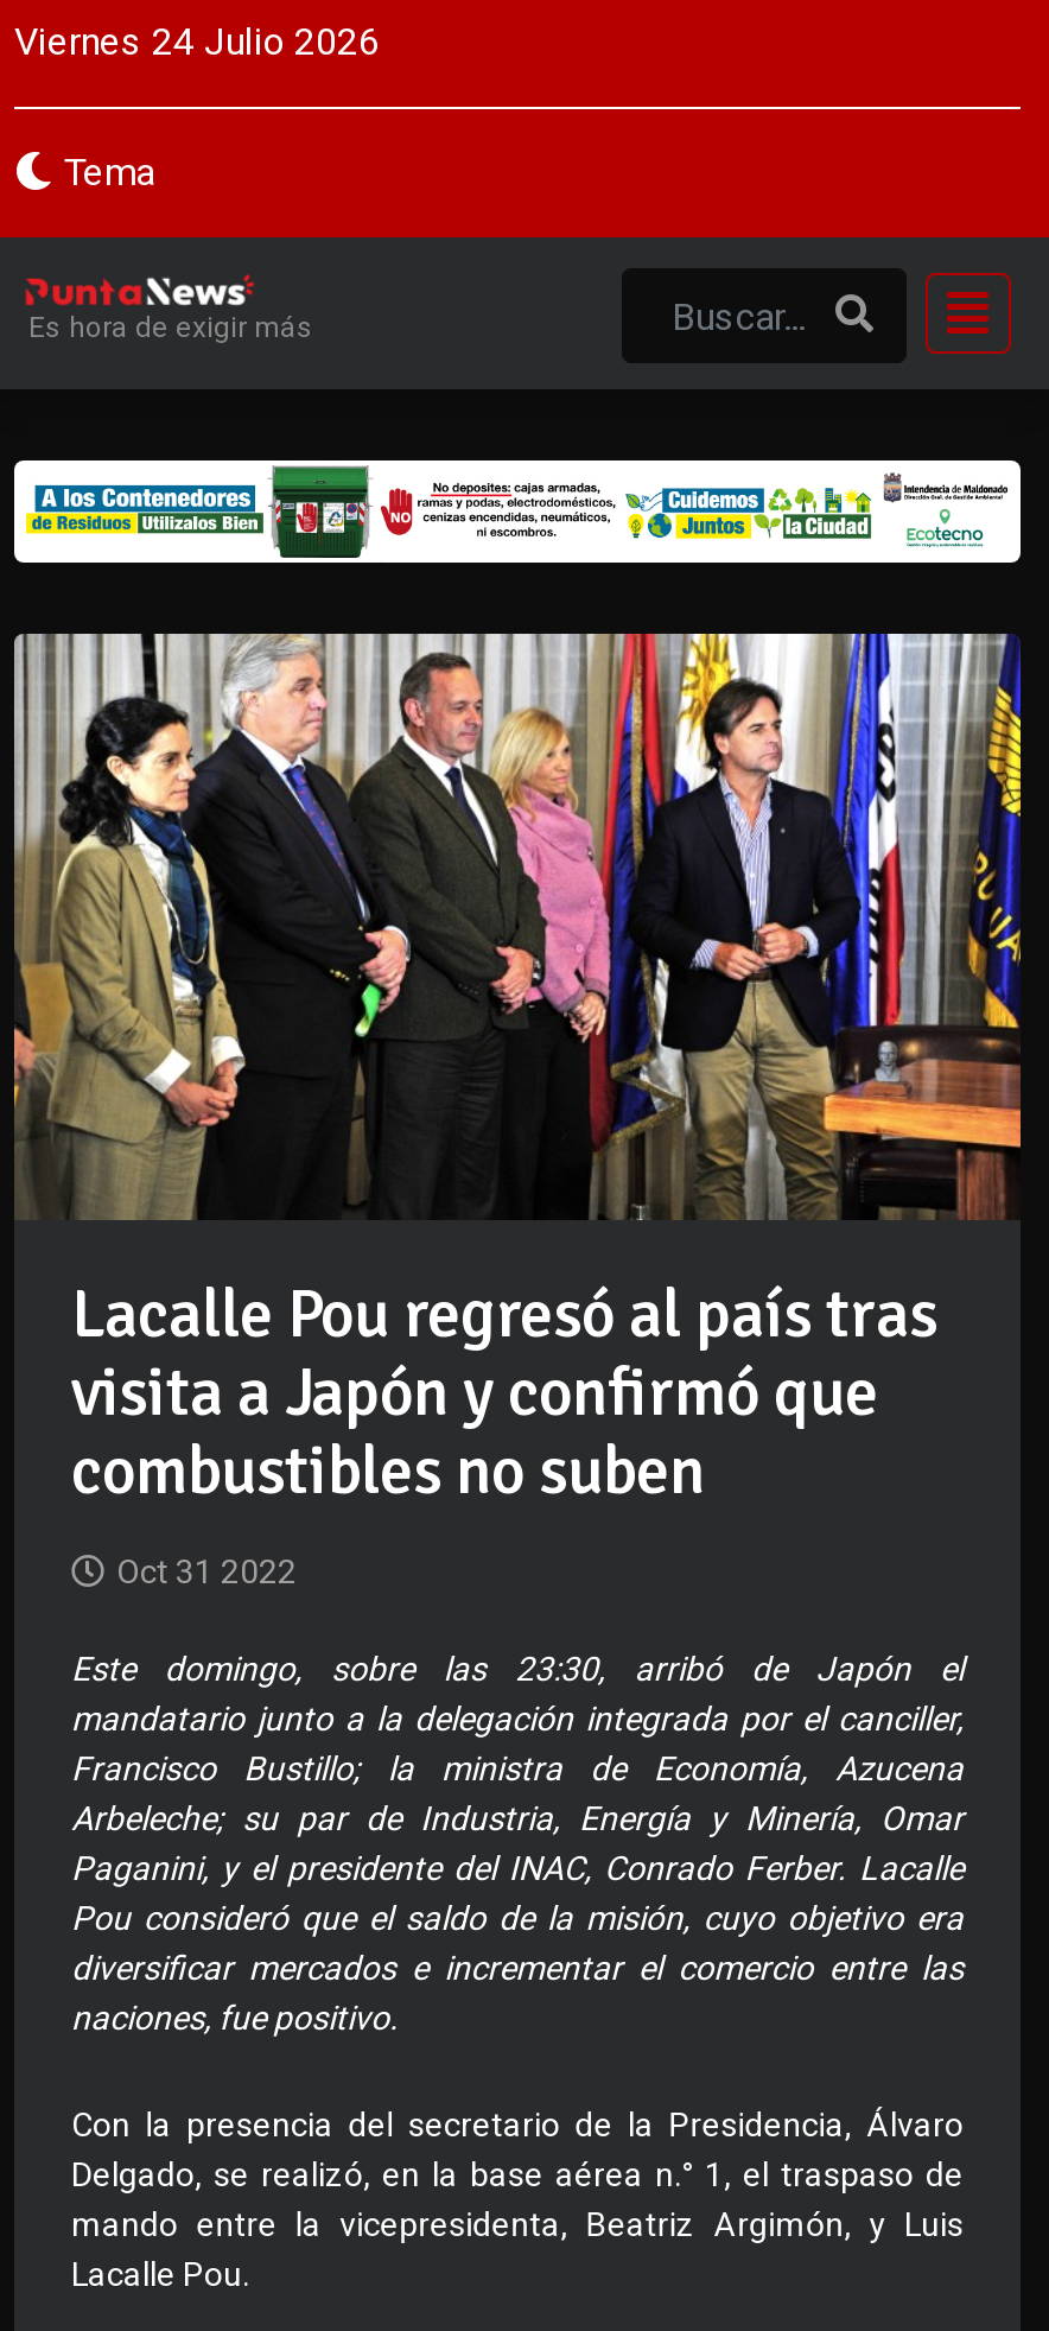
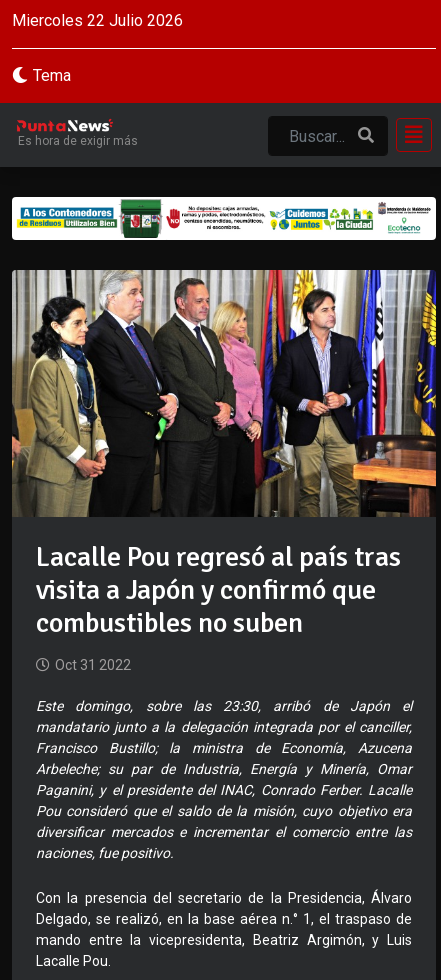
[14,19,380,64] Viernes 24 Julio 2026 -> [12,11,183,30] Miercoles 22 Julio 2026

